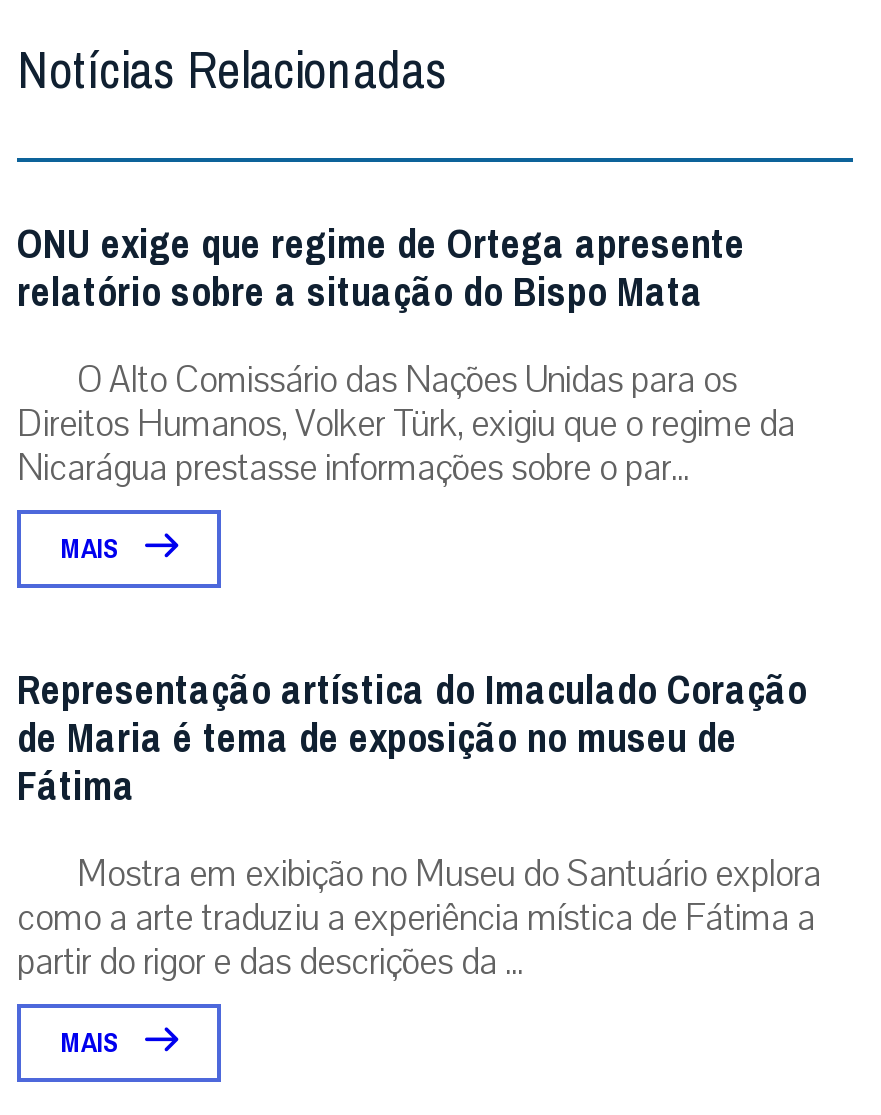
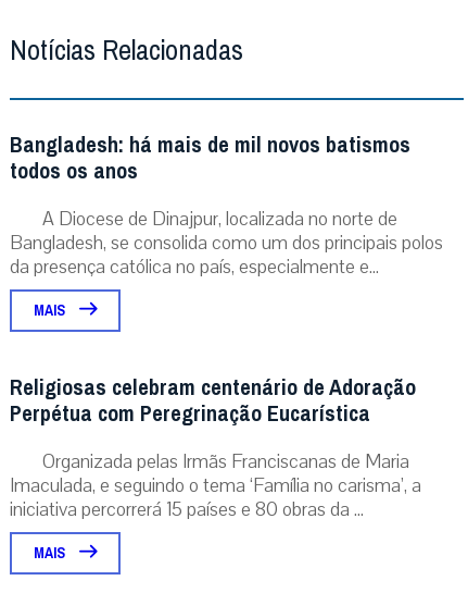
[17,207,795,491] ONU exige que regime de Ortega apresente | relatório sobre a situação do Bispo Mata | O Alto Comissário das Nações Unidas para os | Direitos Humanos, Volker Türk, exigiu que o regime da | Nicarágua prestasse informações sobre o par... -> [10,125,443,279] Bangladesh: há mais de mil novos batismos | todos os anos | A Diocese de Dinajpur, localizada no norte de | Bangladesh, se consolida como um dos principais polos | da presença católica no país, especialmente e...
[17,653,821,985] Representação artística do Imaculado Coração | de Maria é tema de exposição no museu de | Fátima | Mostra em exibição no Museu do Santuário explora | como a arte traduziu a experiência mística de Fátima a | partir do rigor e das descrições da ... -> [10,367,421,522] Religiosas celebram centenário de Adoração | Perpétua com Peregrinação Eucarística | Organizada pelas Irmãs Franciscanas de Maria | Imaculada, e seguindo o tema ‘Família no carisma’, a | iniciativa percorrerá 15 países e 80 obras da ...

